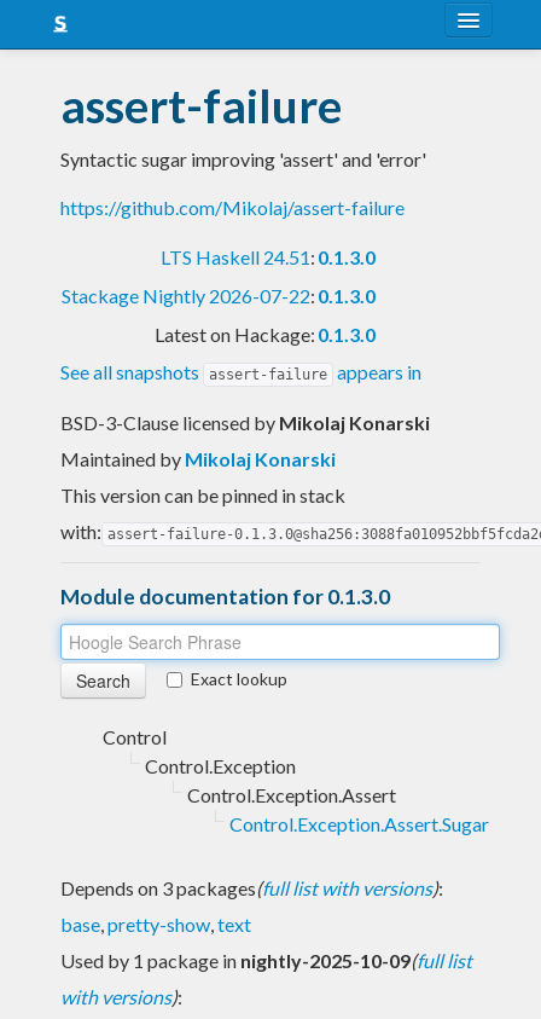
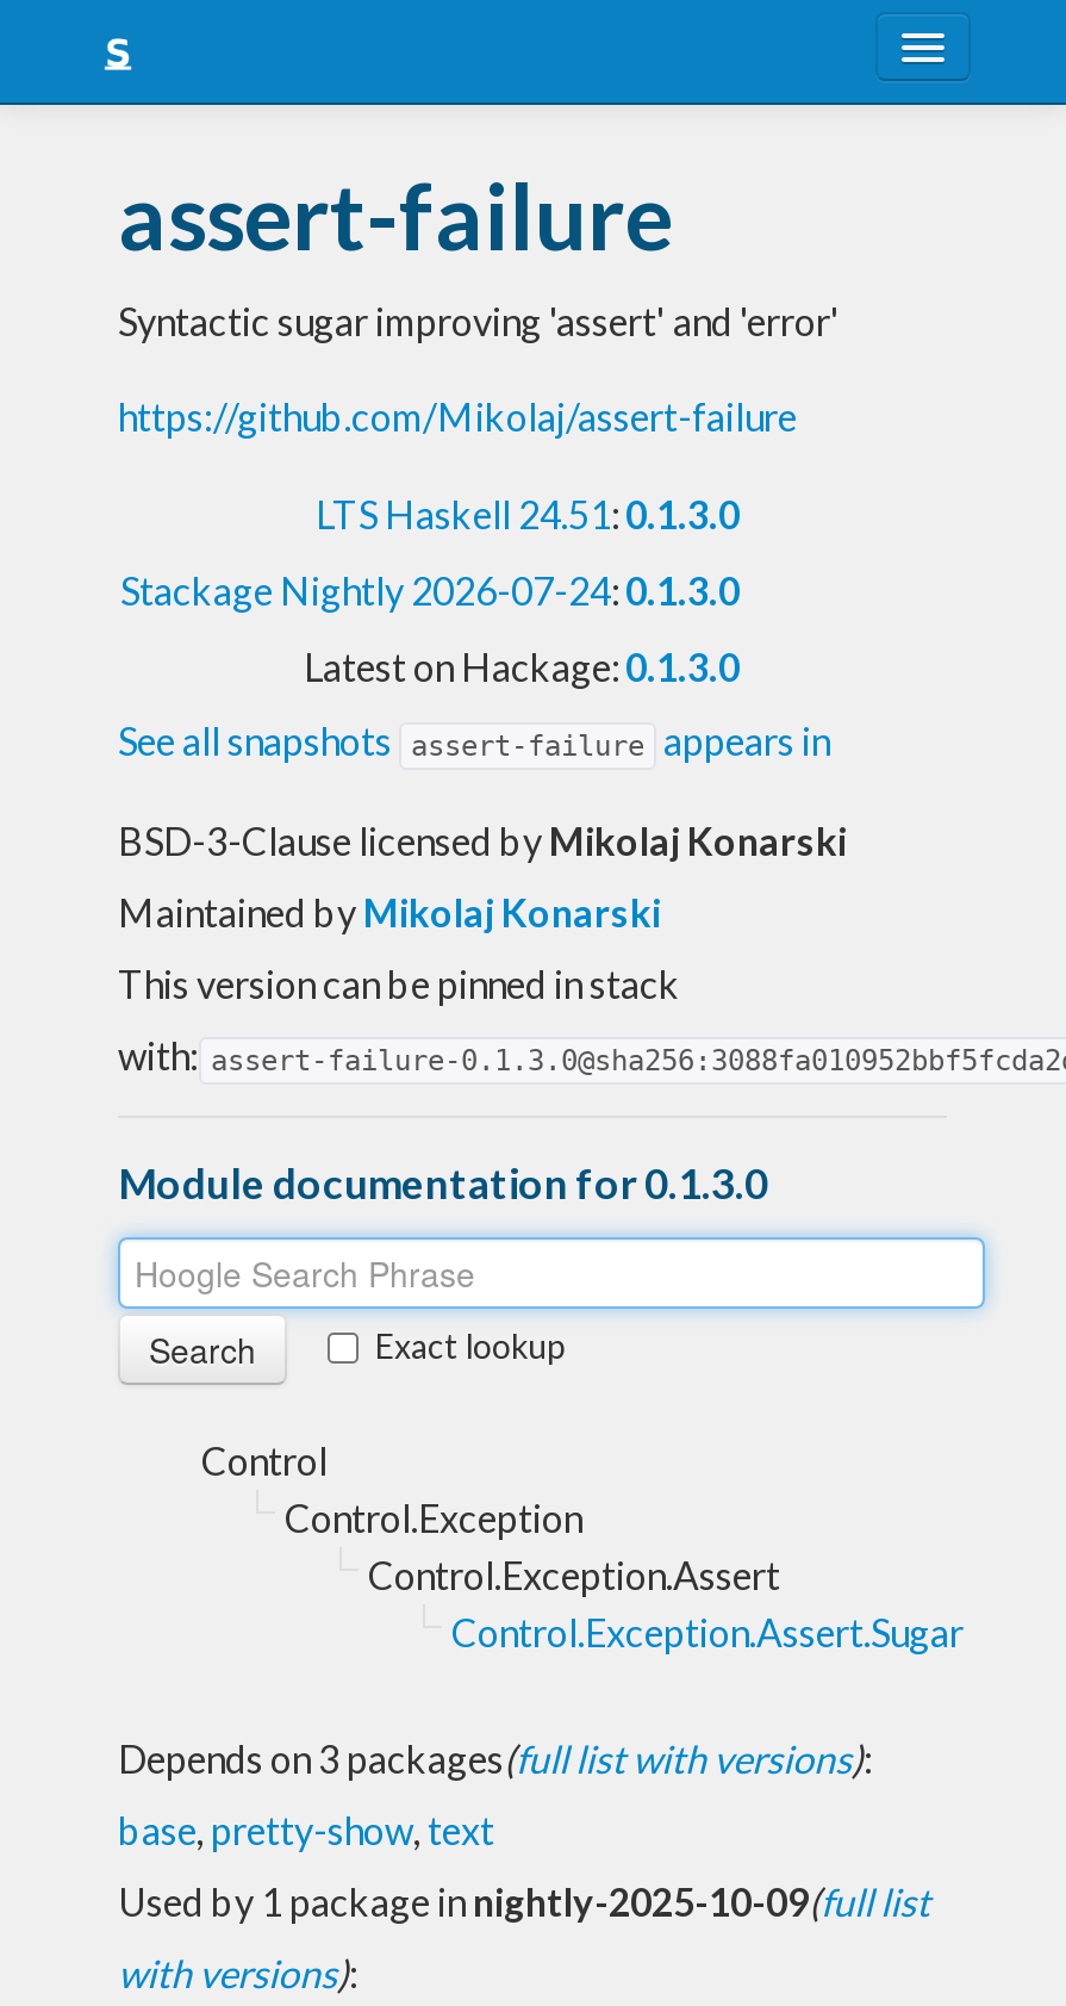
[62,284,376,307] Stackage Nightly 2026-07-22: 0.1.3.0 -> [120,567,740,612] Stackage Nightly 2026-07-24: 0.1.3.0

